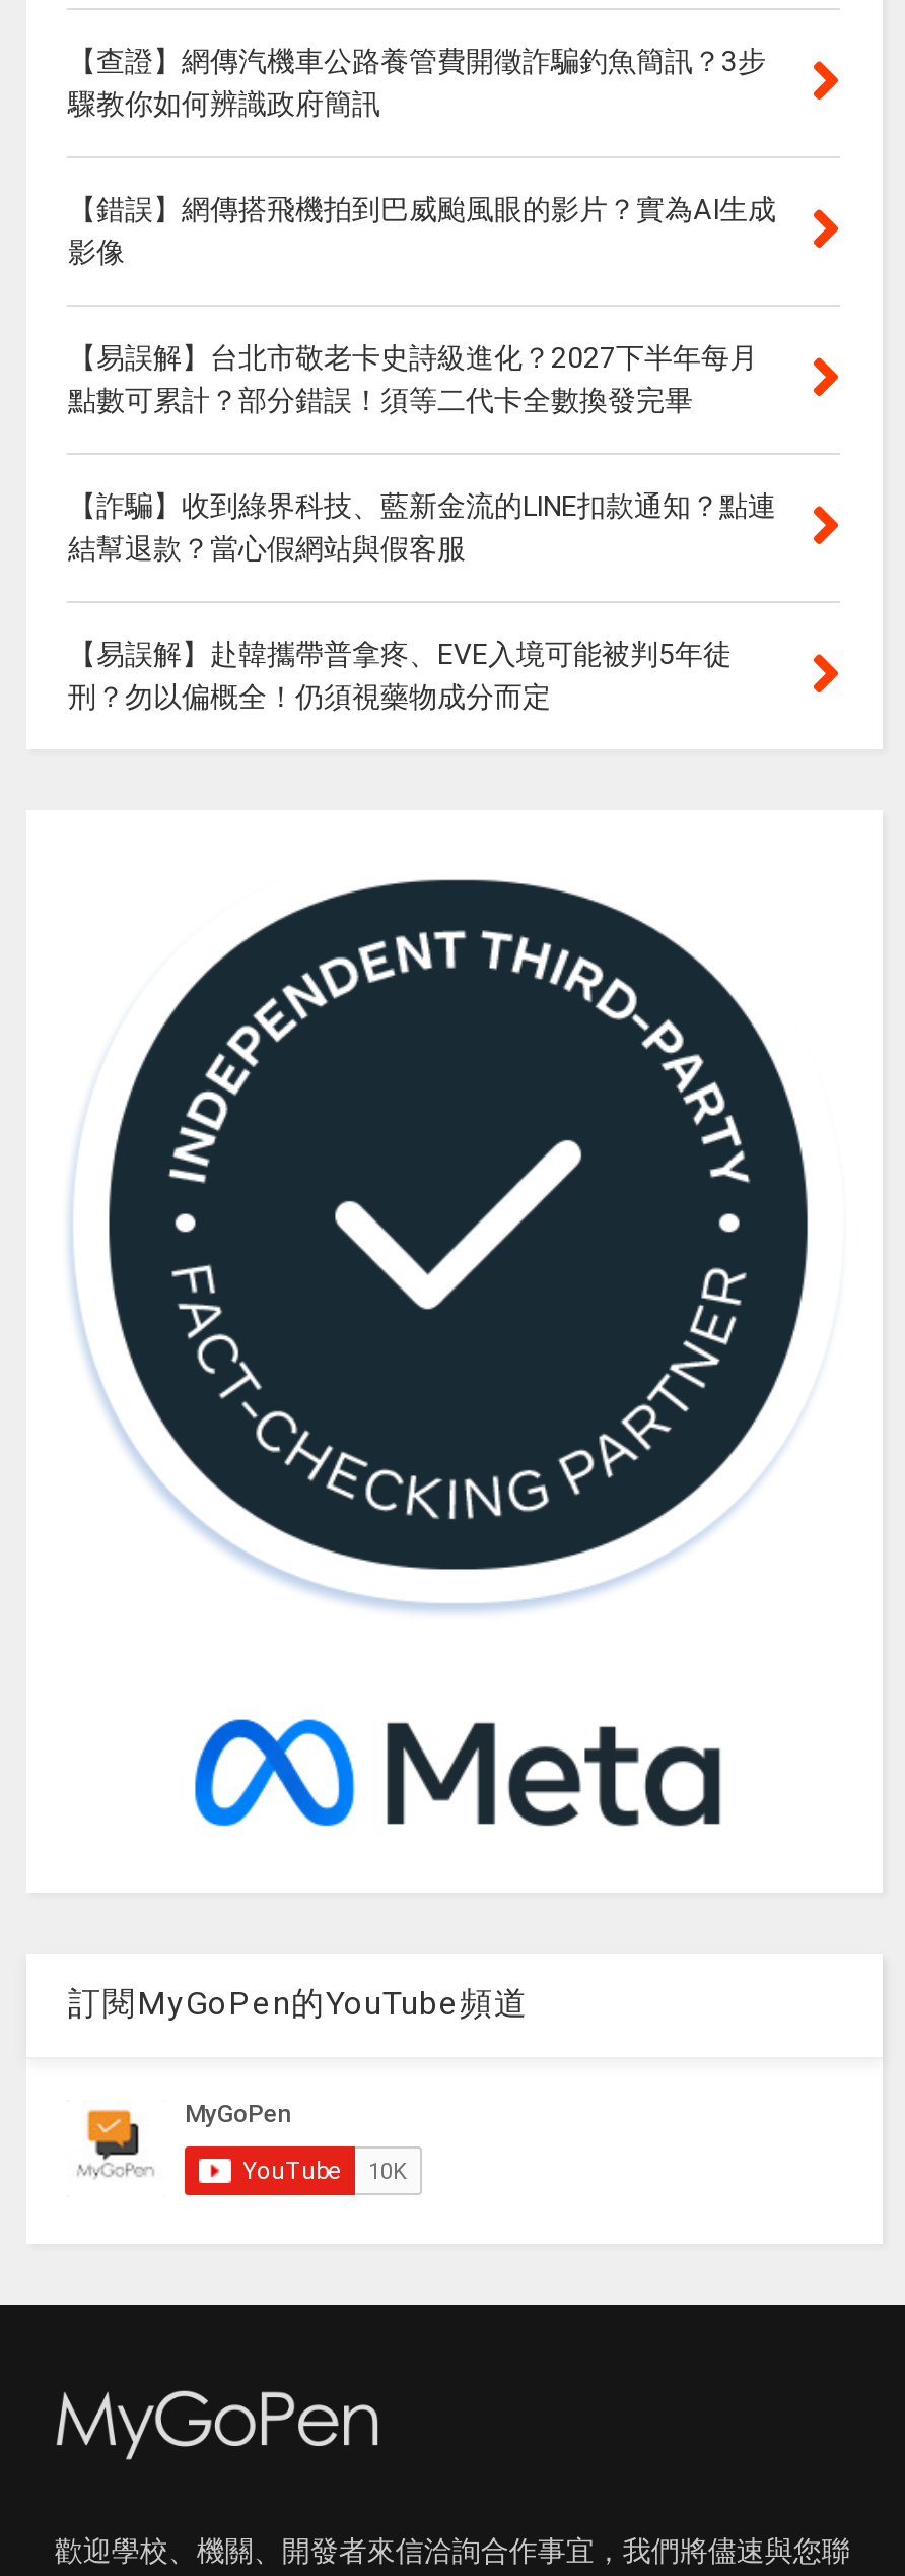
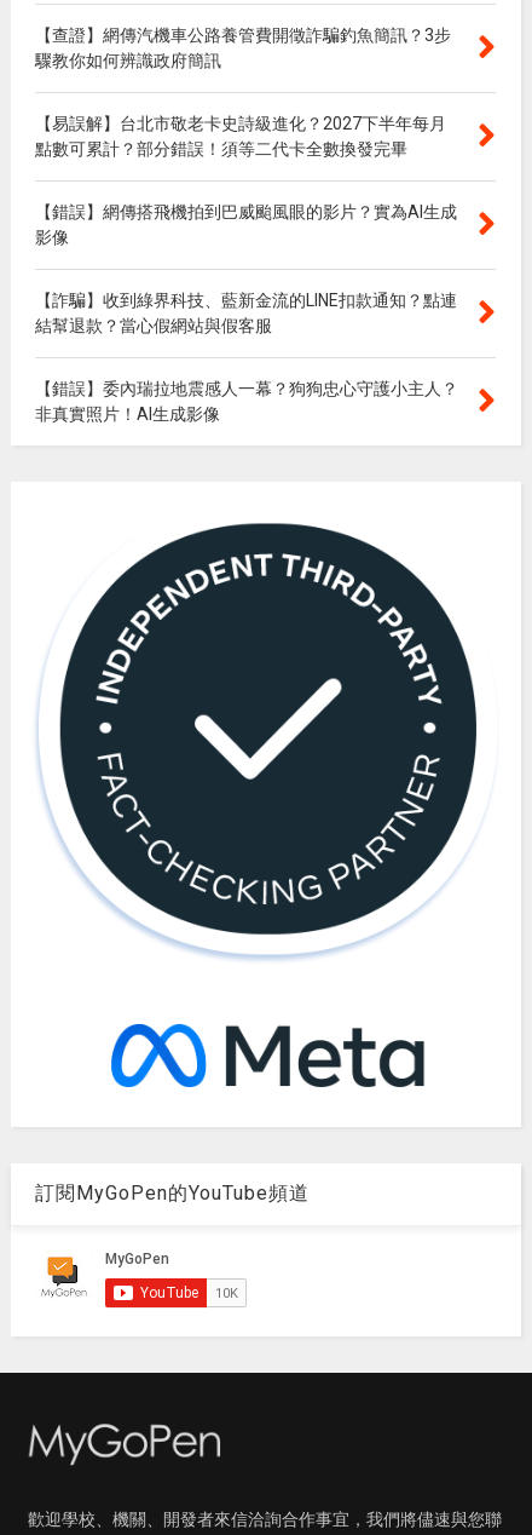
moved [68,194,776,269] -> [36,203,458,247]: 【錯誤】網傳搭飛機拍到巴威颱風眼的影片？實為AI生成 | 影像
moved [68,342,758,417] -> [36,114,447,159]: 【易誤解】台北市敬老卡史詩級進化？2027下半年每月 | 點數可累計？部分錯誤！須等二代卡全數換發完畢
[68,638,731,714] 【易誤解】赴韓攜帶普拿疼、EVE入境可能被判5年徒 | 刑？勿以偏概全！仍須視藥物成分而定 -> [36,379,459,424] 【錯誤】委內瑞拉地震感人一幕？狗狗忠心守護小主人？ | 非真實照片！AI生成影像

